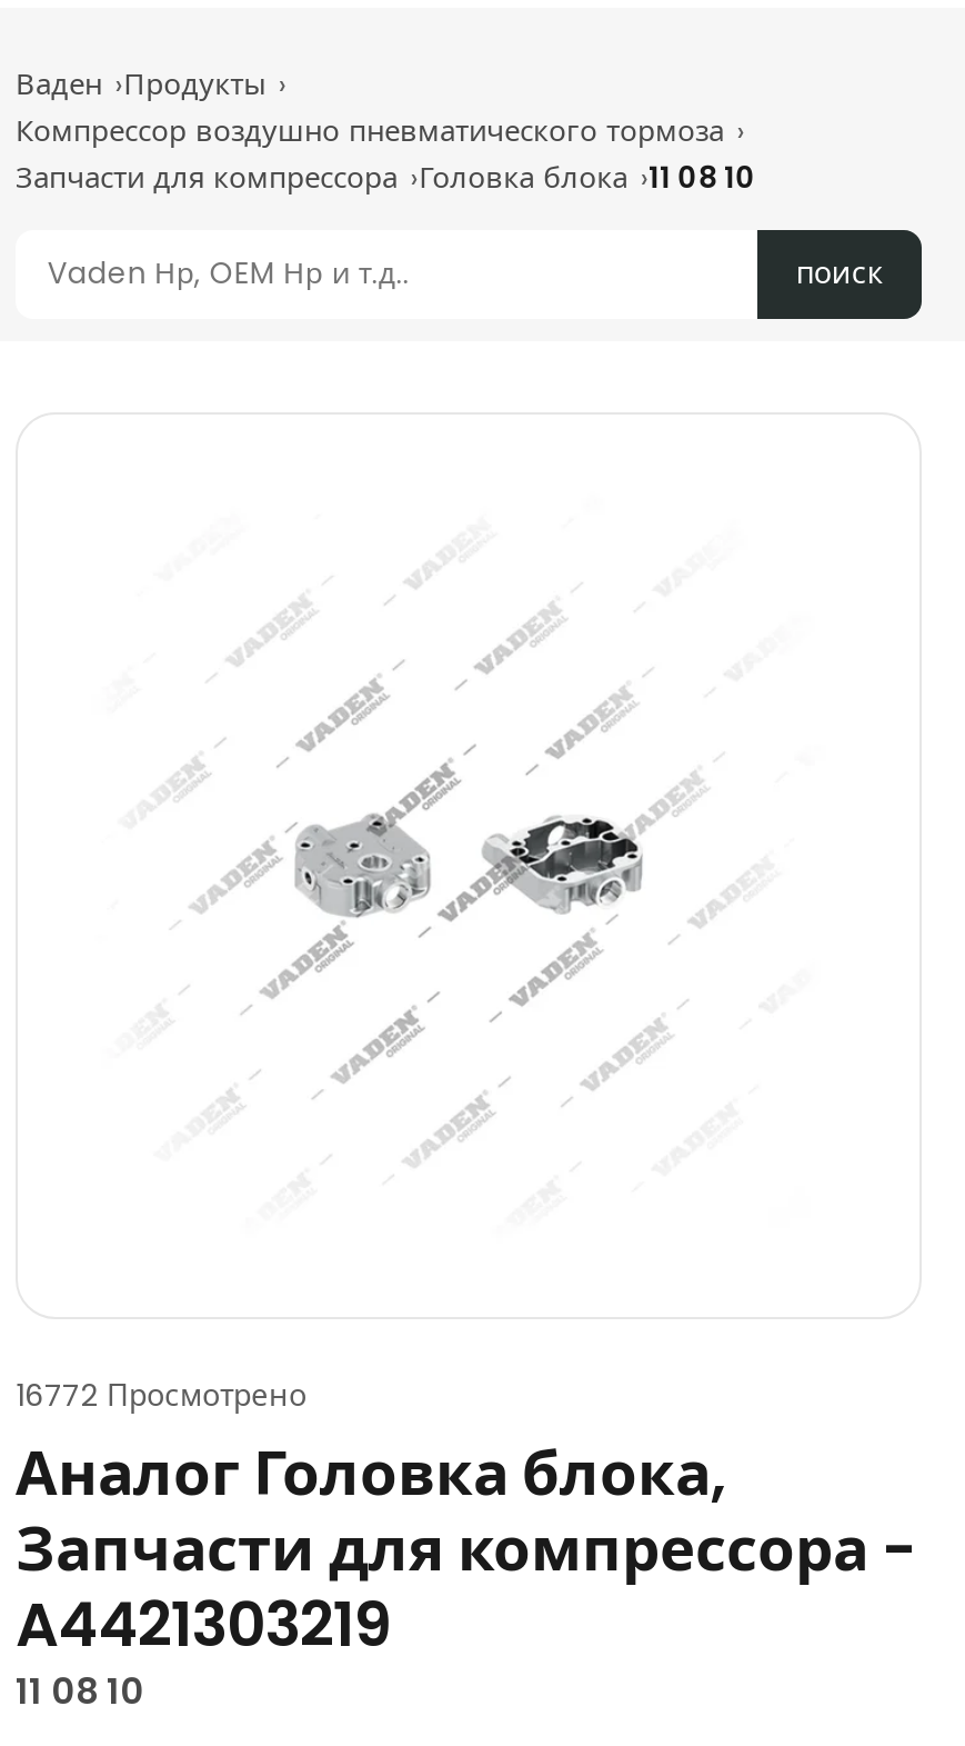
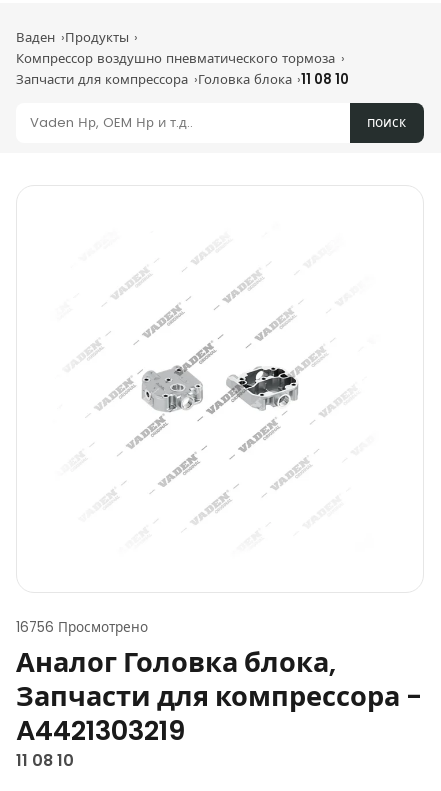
[16,1375,306,1417] 16772 Просмотрено -> [16,618,148,637] 16756 Просмотрено

